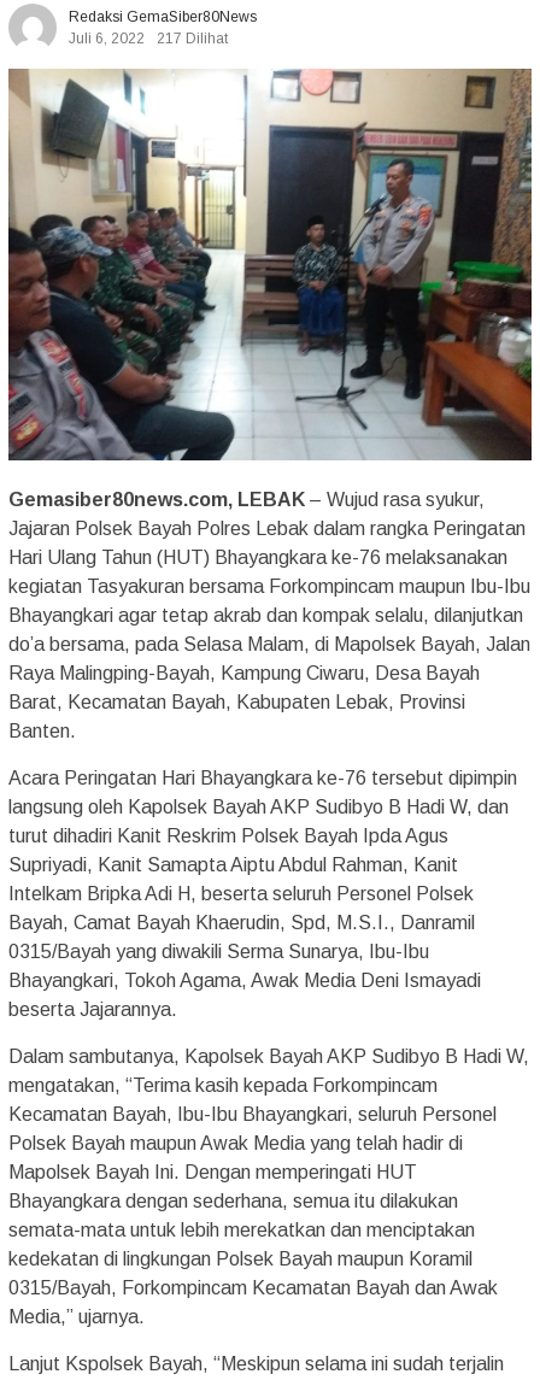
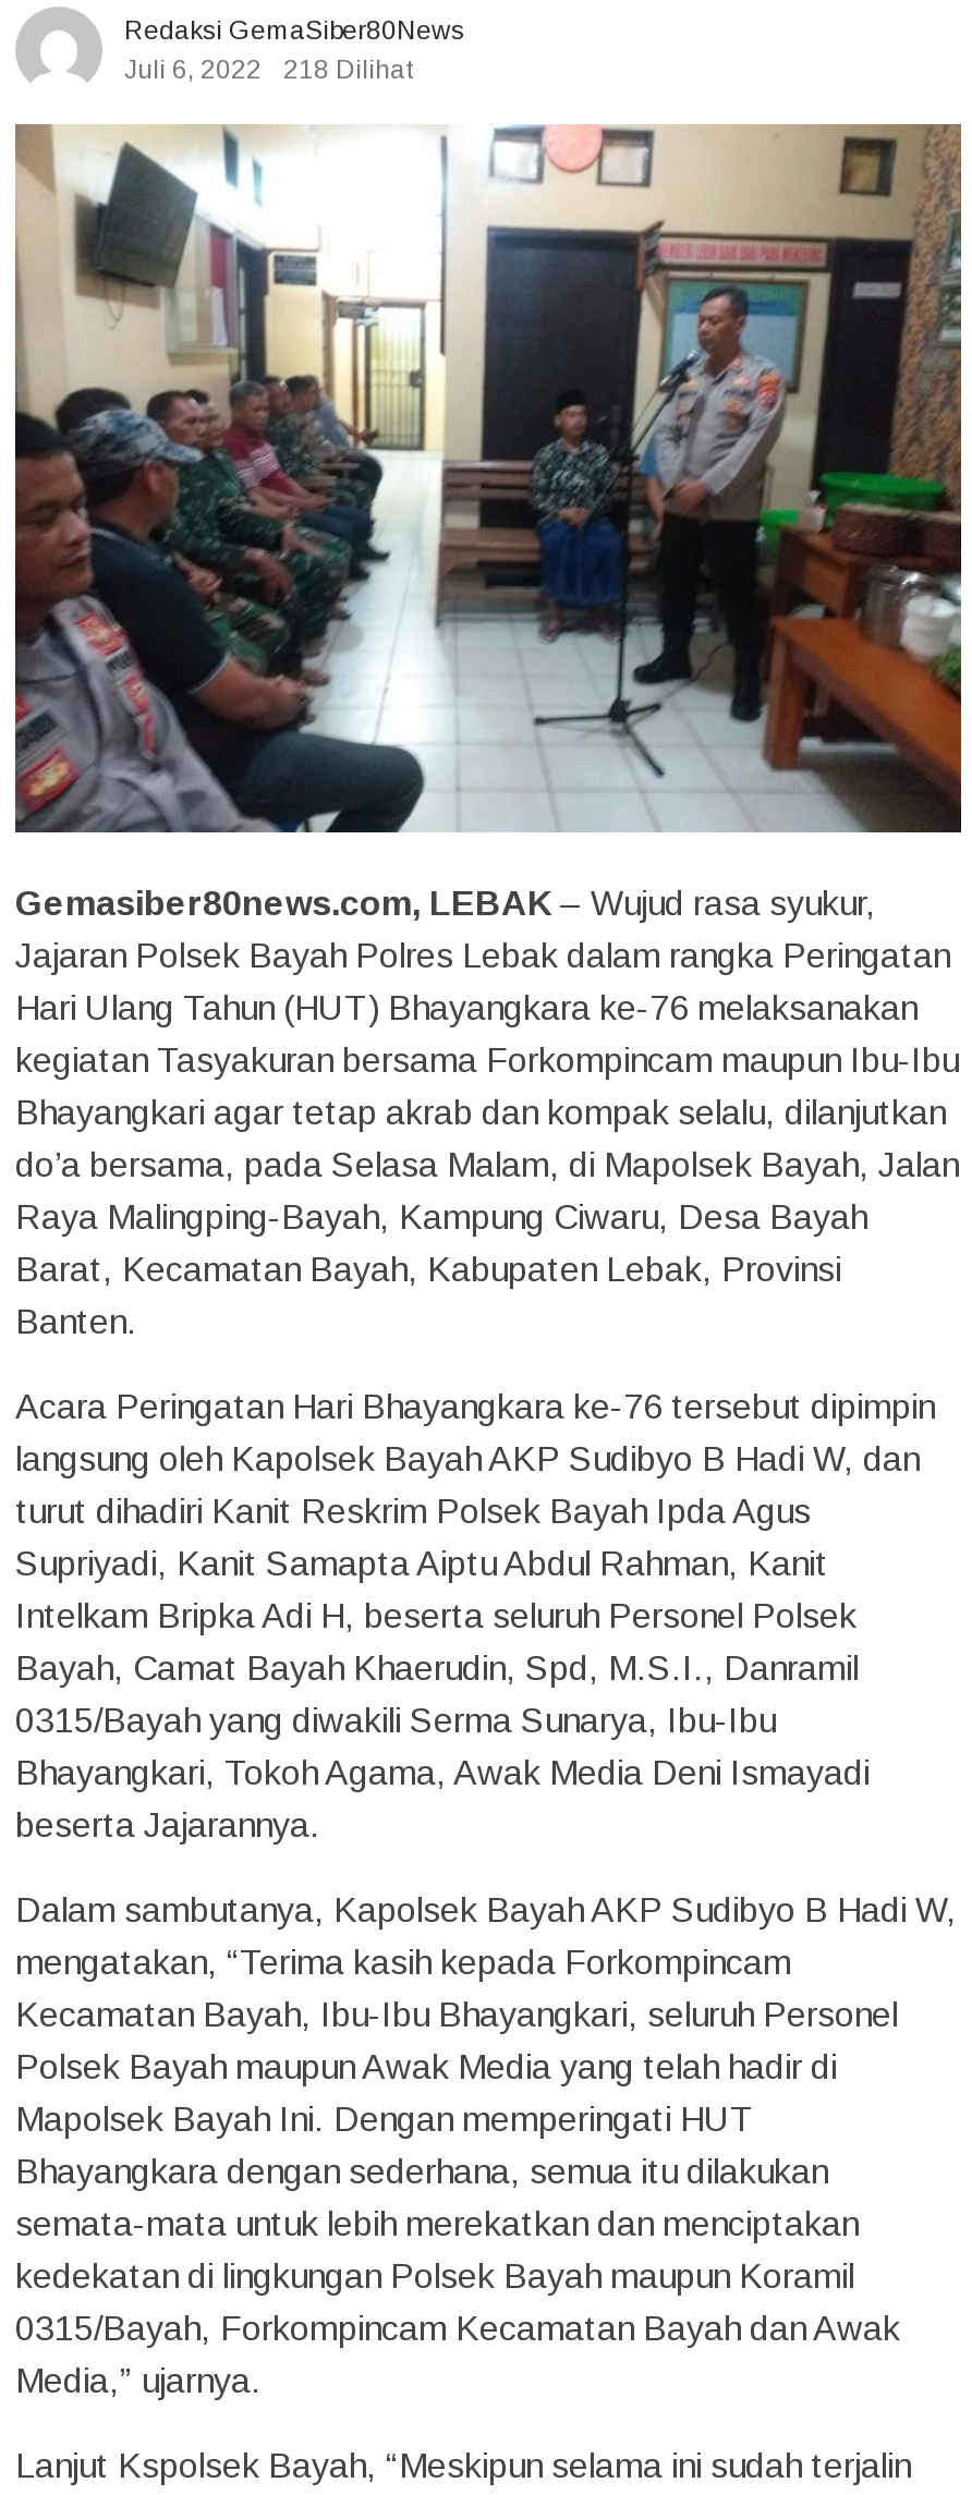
[69,30,228,47] Juli 6, 2022 217 Dilihat -> [124,54,412,84] Juli 6, 2022 218 Dilihat

